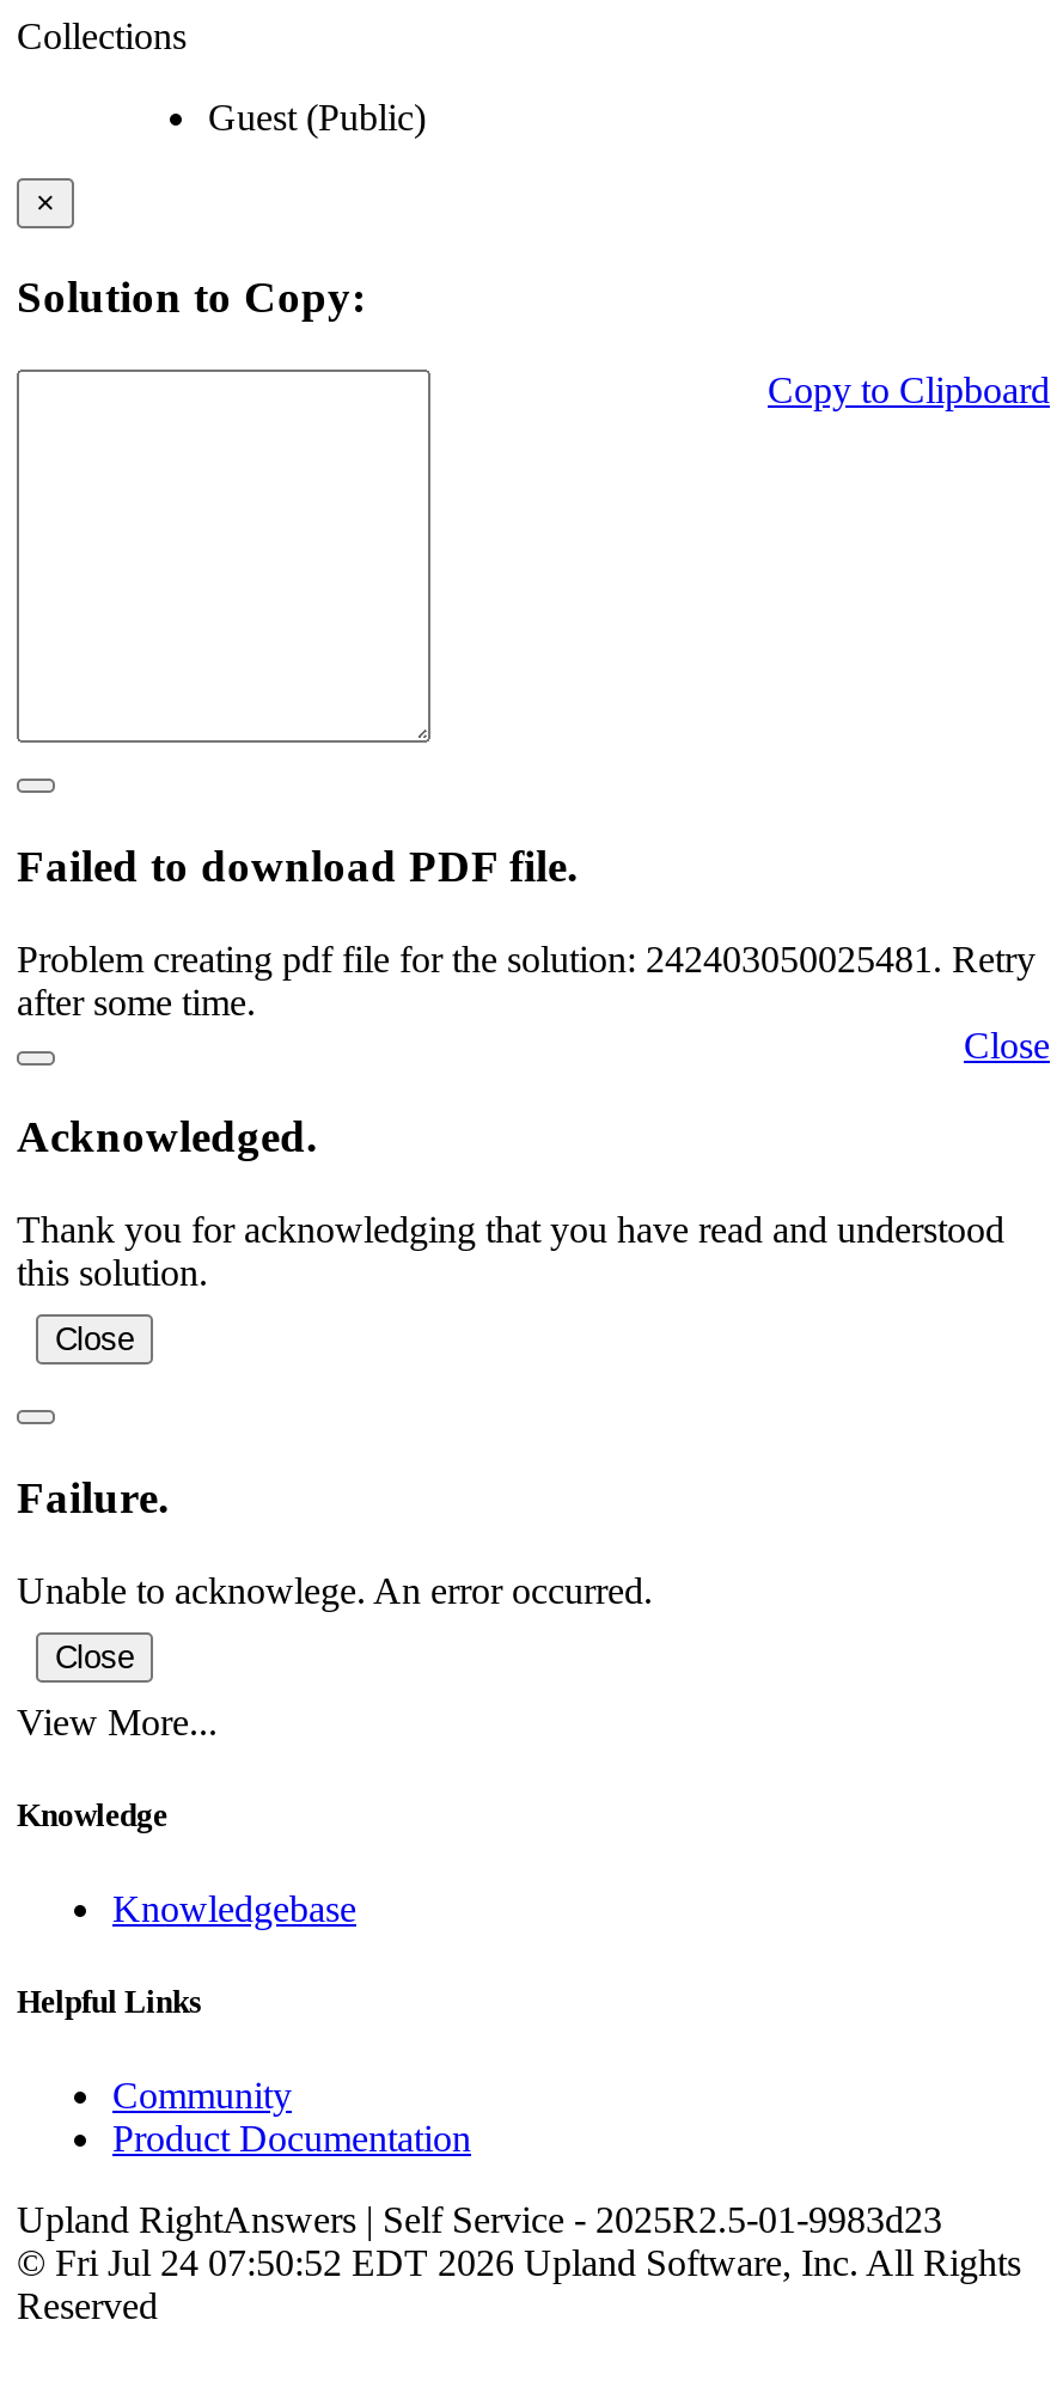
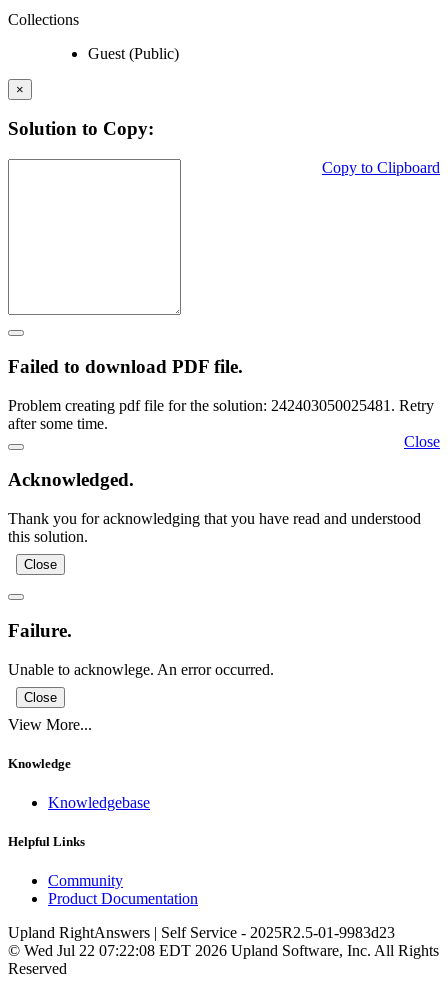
[17,2243,1021,2283] © Fri Jul 24 07:50:52 EDT 2026 Upland Software, Inc. All Rights -> [8,942,439,959] © Wed Jul 22 07:22:08 EDT 2026 Upland Software, Inc. All Rights

